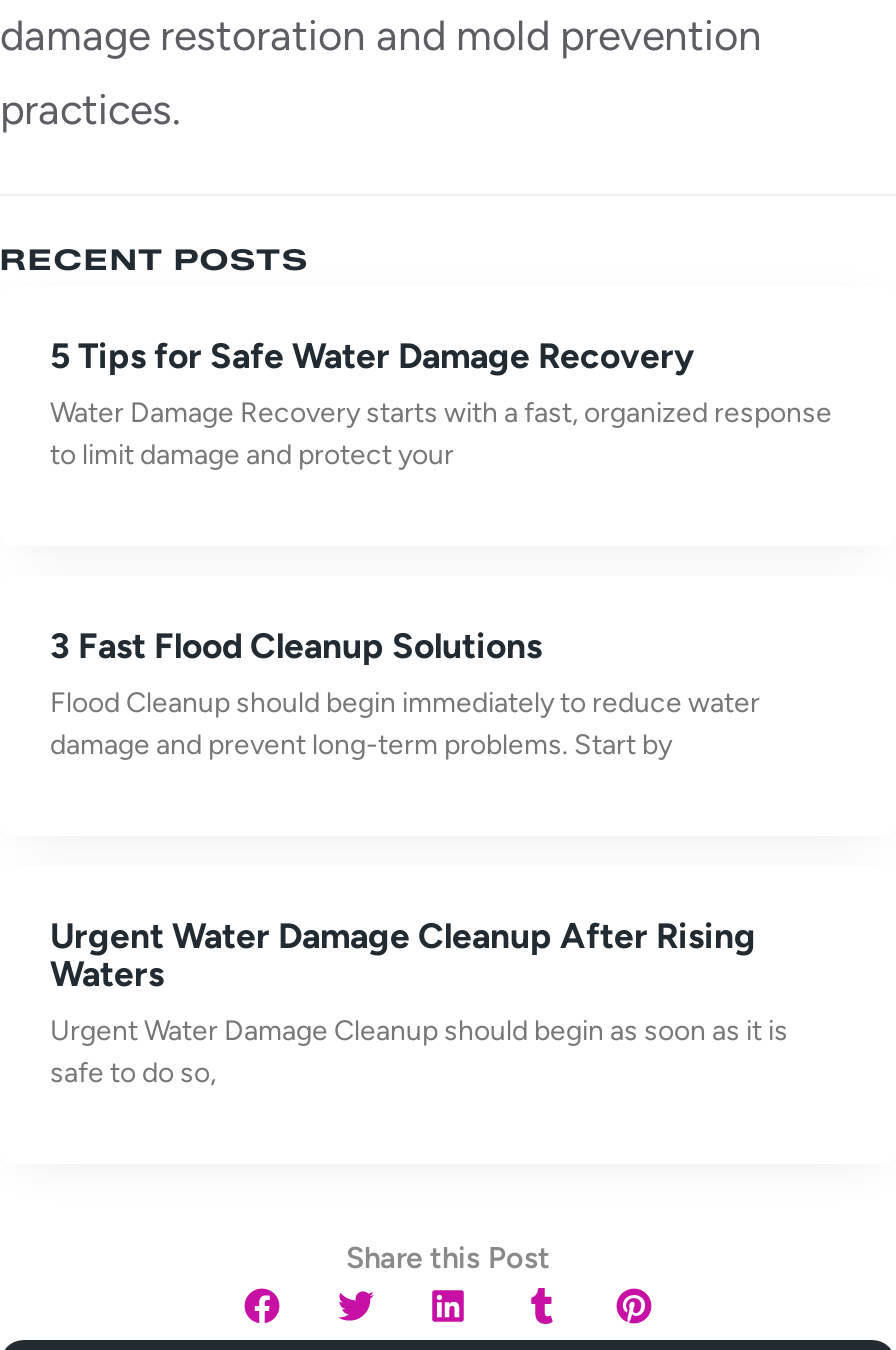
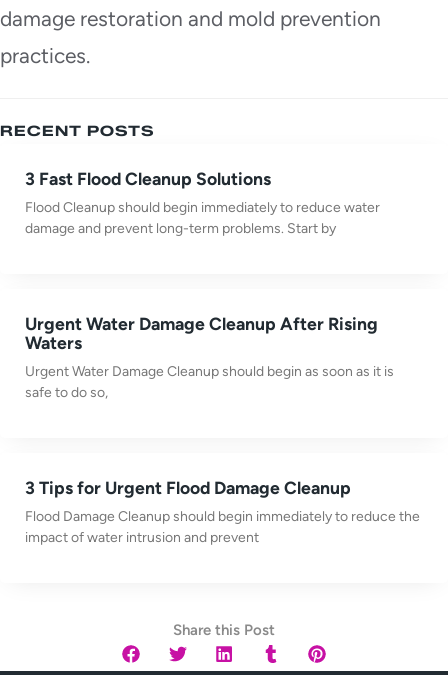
[50,334,832,472] 5 Tips for Safe Water Damage Recovery | Water Damage Recovery starts with a fast, organized response | to limit damage and protect your -> none
moved [50,624,788,1090] -> [25,168,394,401]: 3 Fast Flood Cleanup Solutions | Flood Cleanup should begin immediately to reduce water | damage and prevent long-term problems. Start by | Urgent Water Damage Cleanup After Rising | Waters | Urgent Water Damage Cleanup should begin as soon as it is | safe to do so,
none -> [25,477,420,546] 3 Tips for Urgent Flood Damage Cleanup | Flood Damage Cleanup should begin immediately to reduce the | impact of water intrusion and prevent

